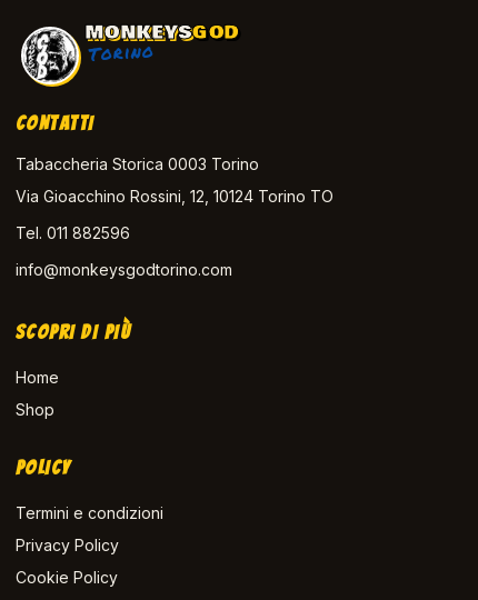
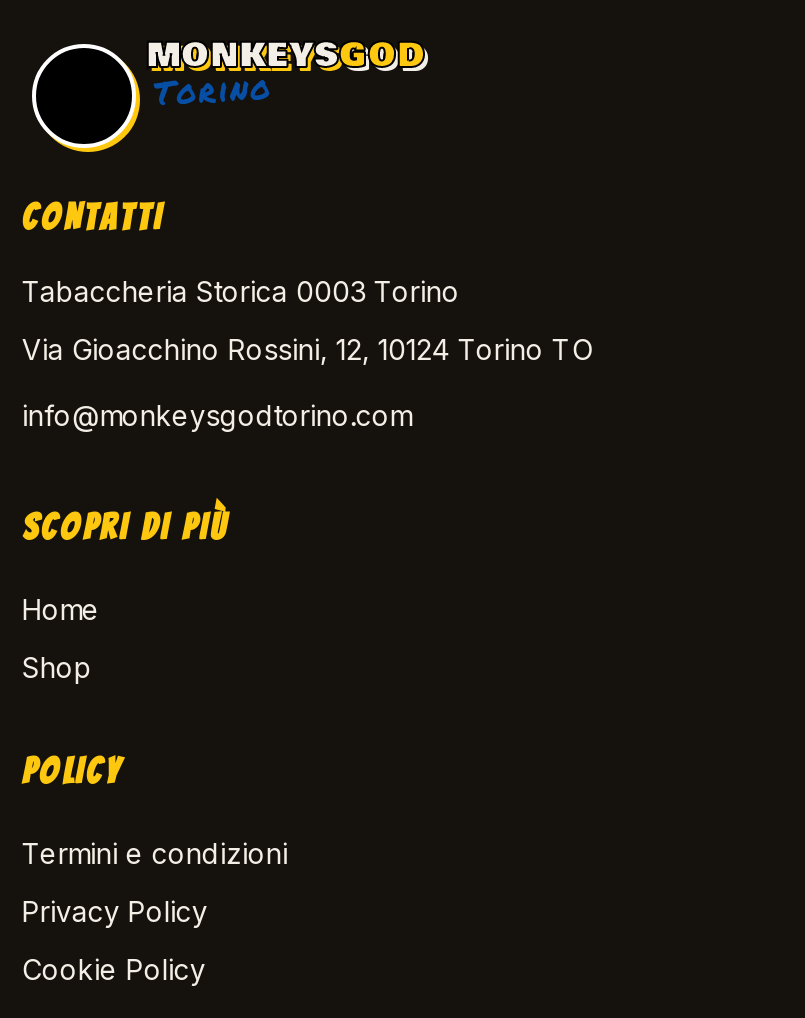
[22,28,78,83] [image] -> [36,48,134,146] [image]
[15,223,130,242] Tel. 011 882596 -> none

